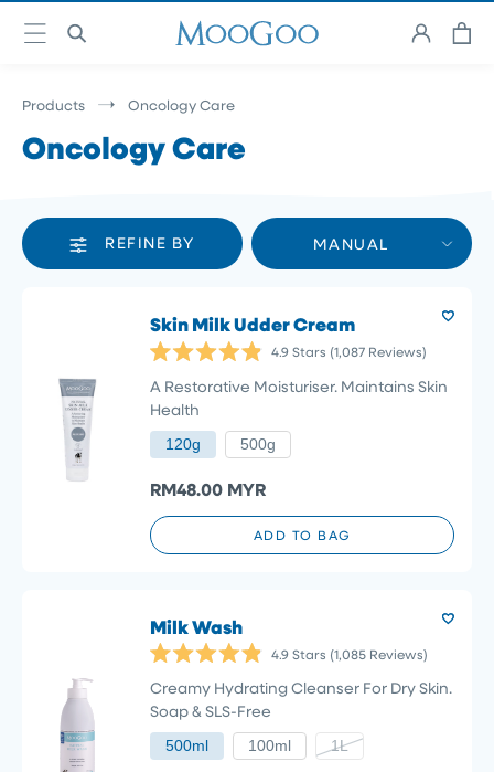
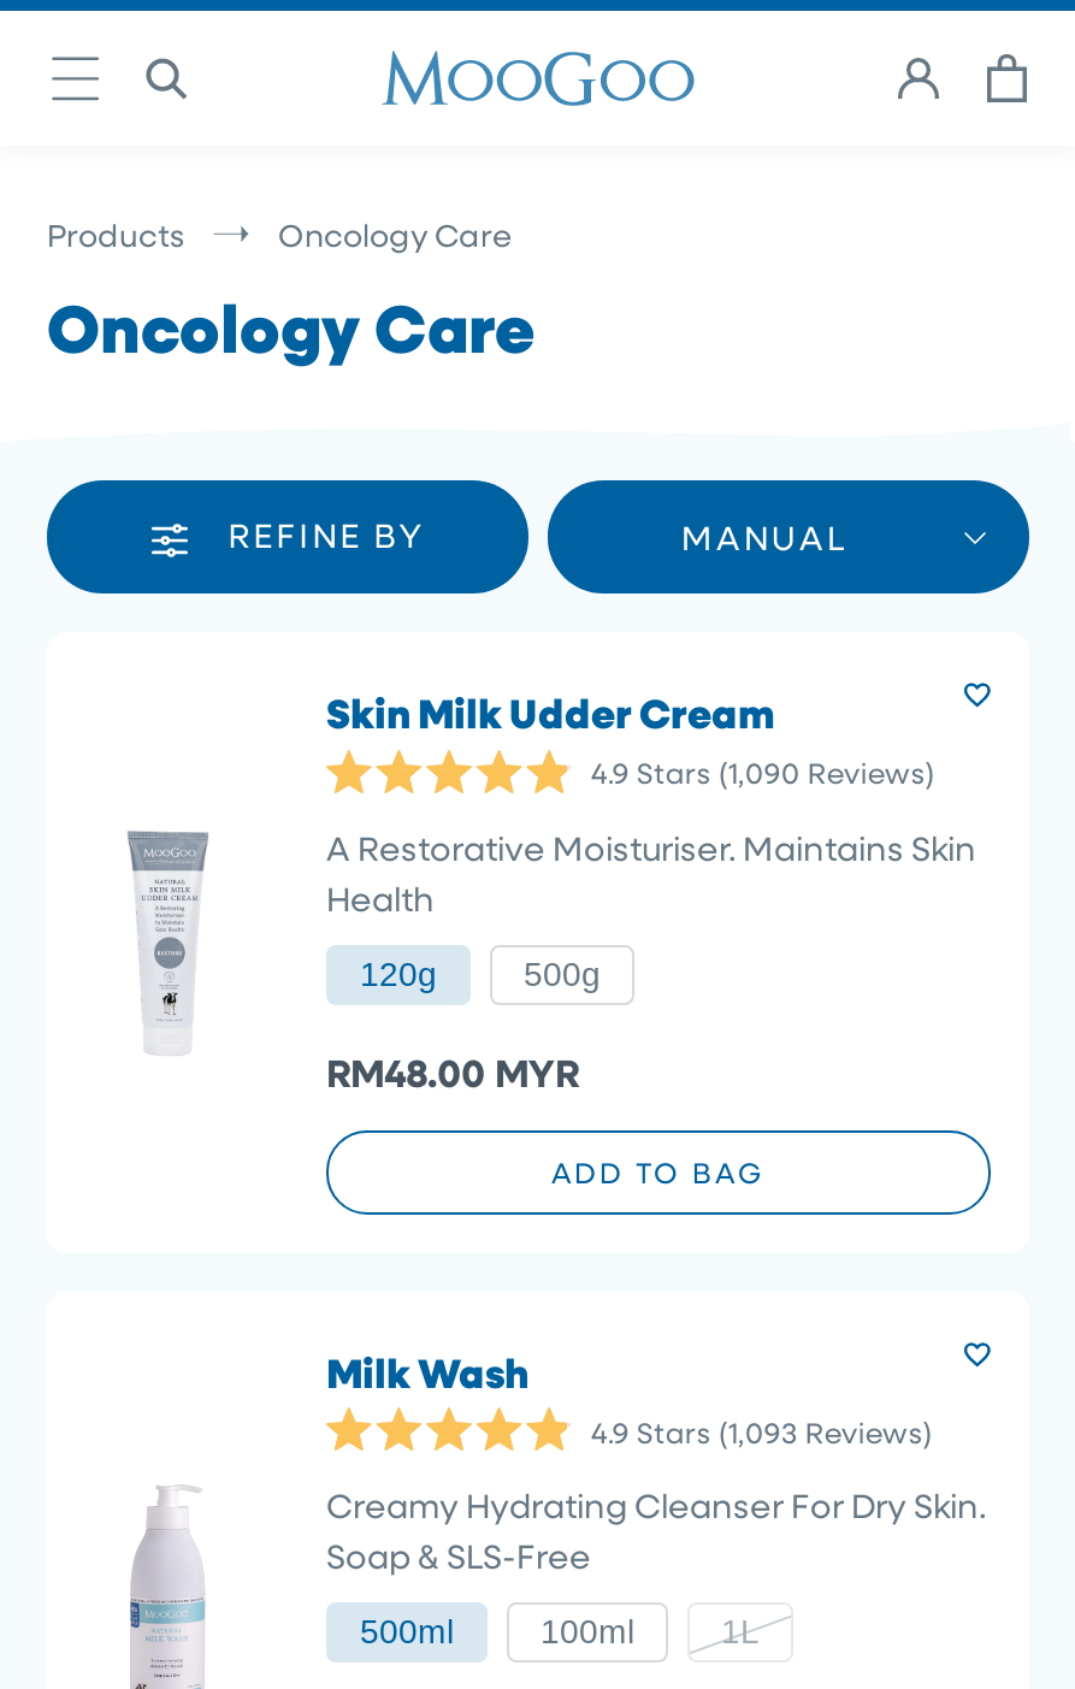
[271,342,427,360] 4.9 Stars (1,087 Reviews) -> [591,753,935,791] 4.9 Stars (1,090 Reviews)
[271,644,428,662] 4.9 Stars (1,085 Reviews) -> [591,1411,932,1449] 4.9 Stars (1,093 Reviews)

